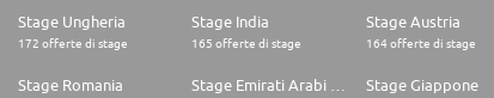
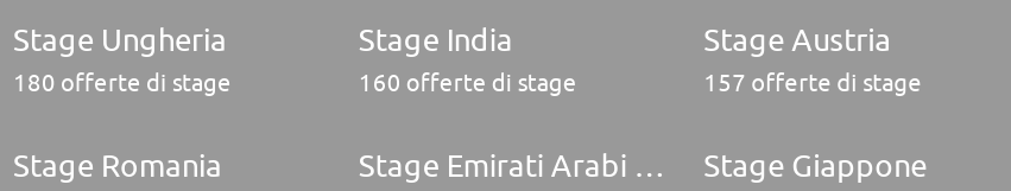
[18,36,128,50] 172 offerte di stage -> [13,68,232,96] 180 offerte di stage
[192,36,302,50] 165 offerte di stage -> [358,68,577,96] 160 offerte di stage
[366,36,476,50] 164 offerte di stage -> [704,68,922,96] 157 offerte di stage

